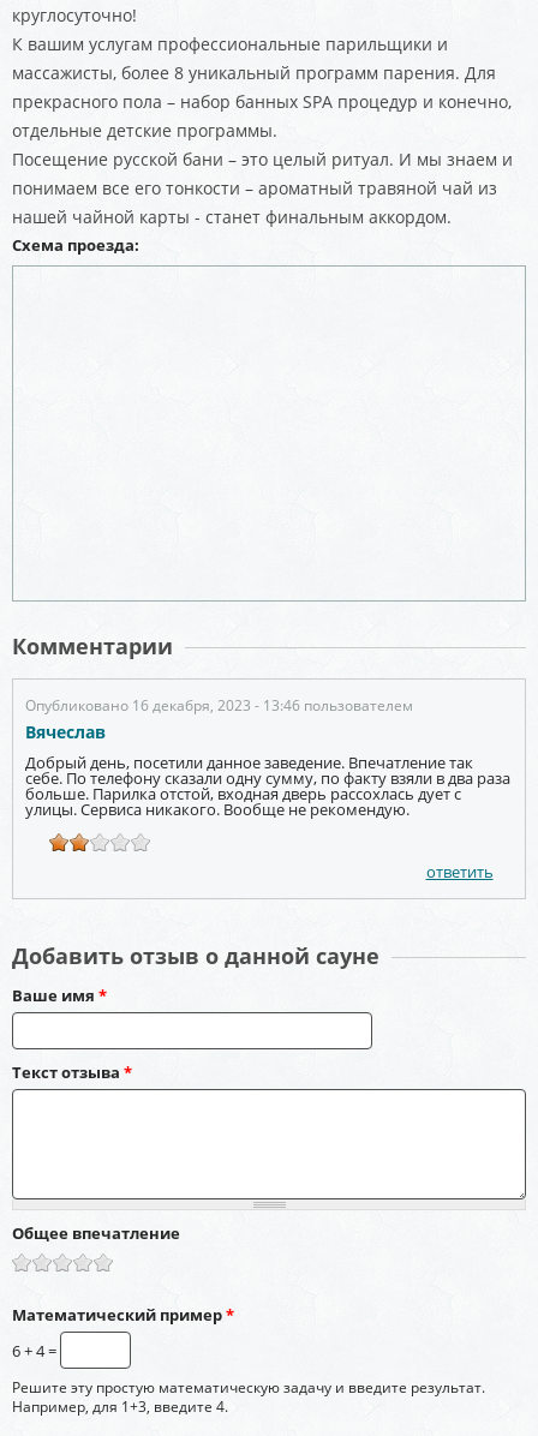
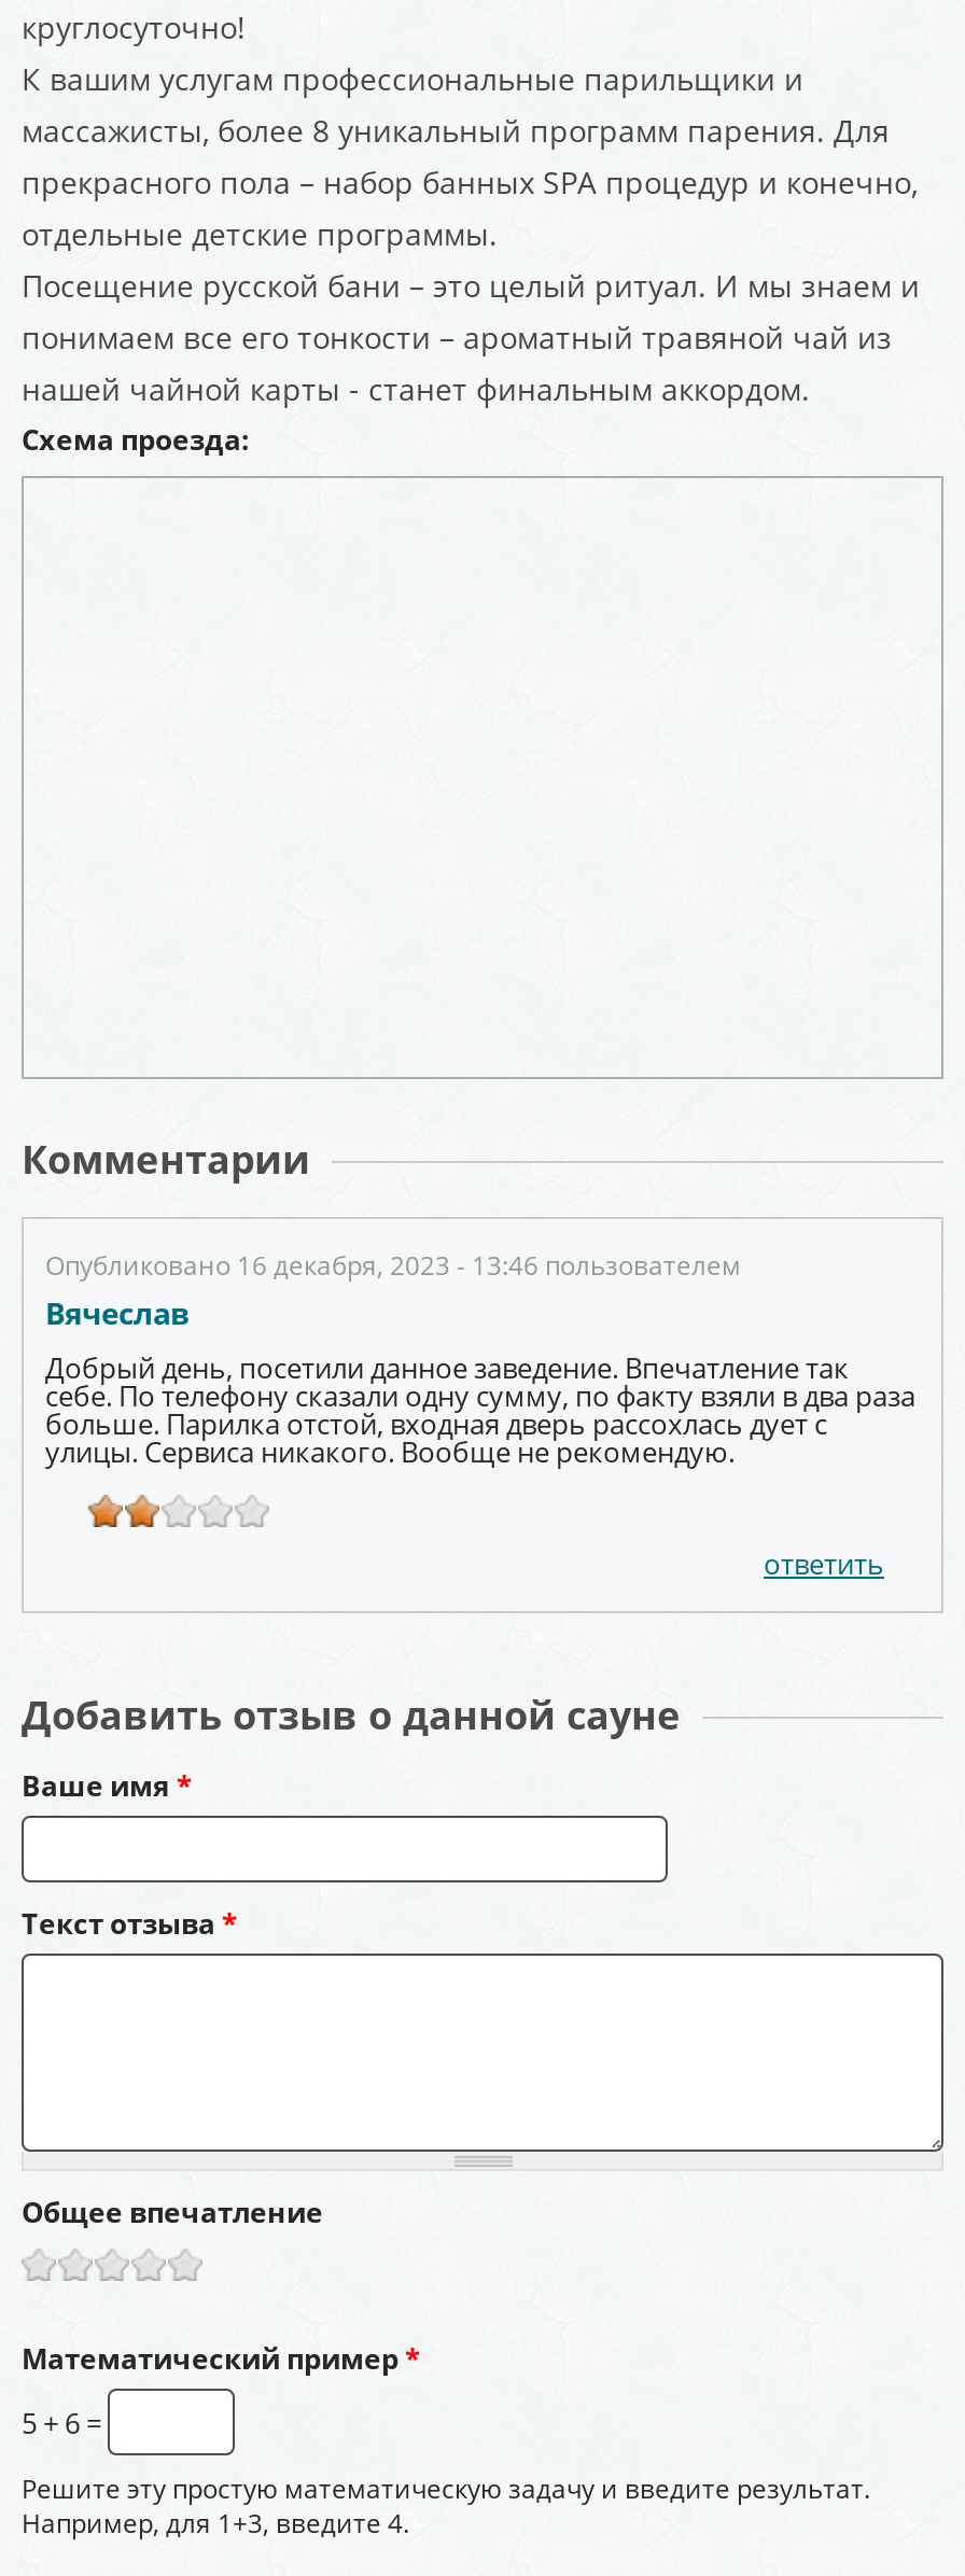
[12,1340,60,1361] 6 + 4 = -> [22,2403,108,2442] 5 + 6 =

